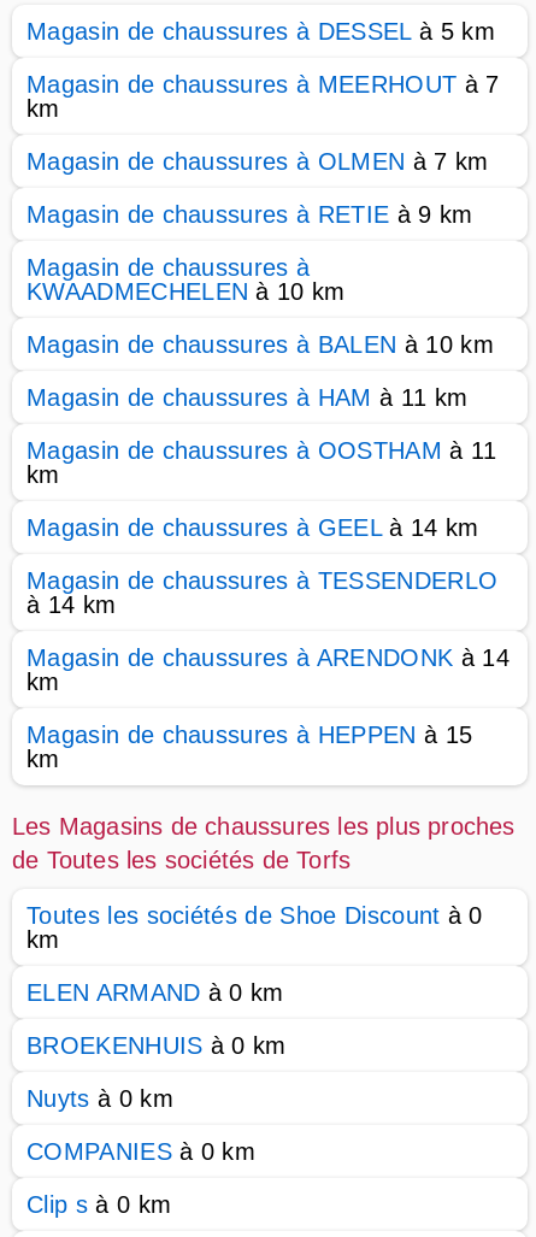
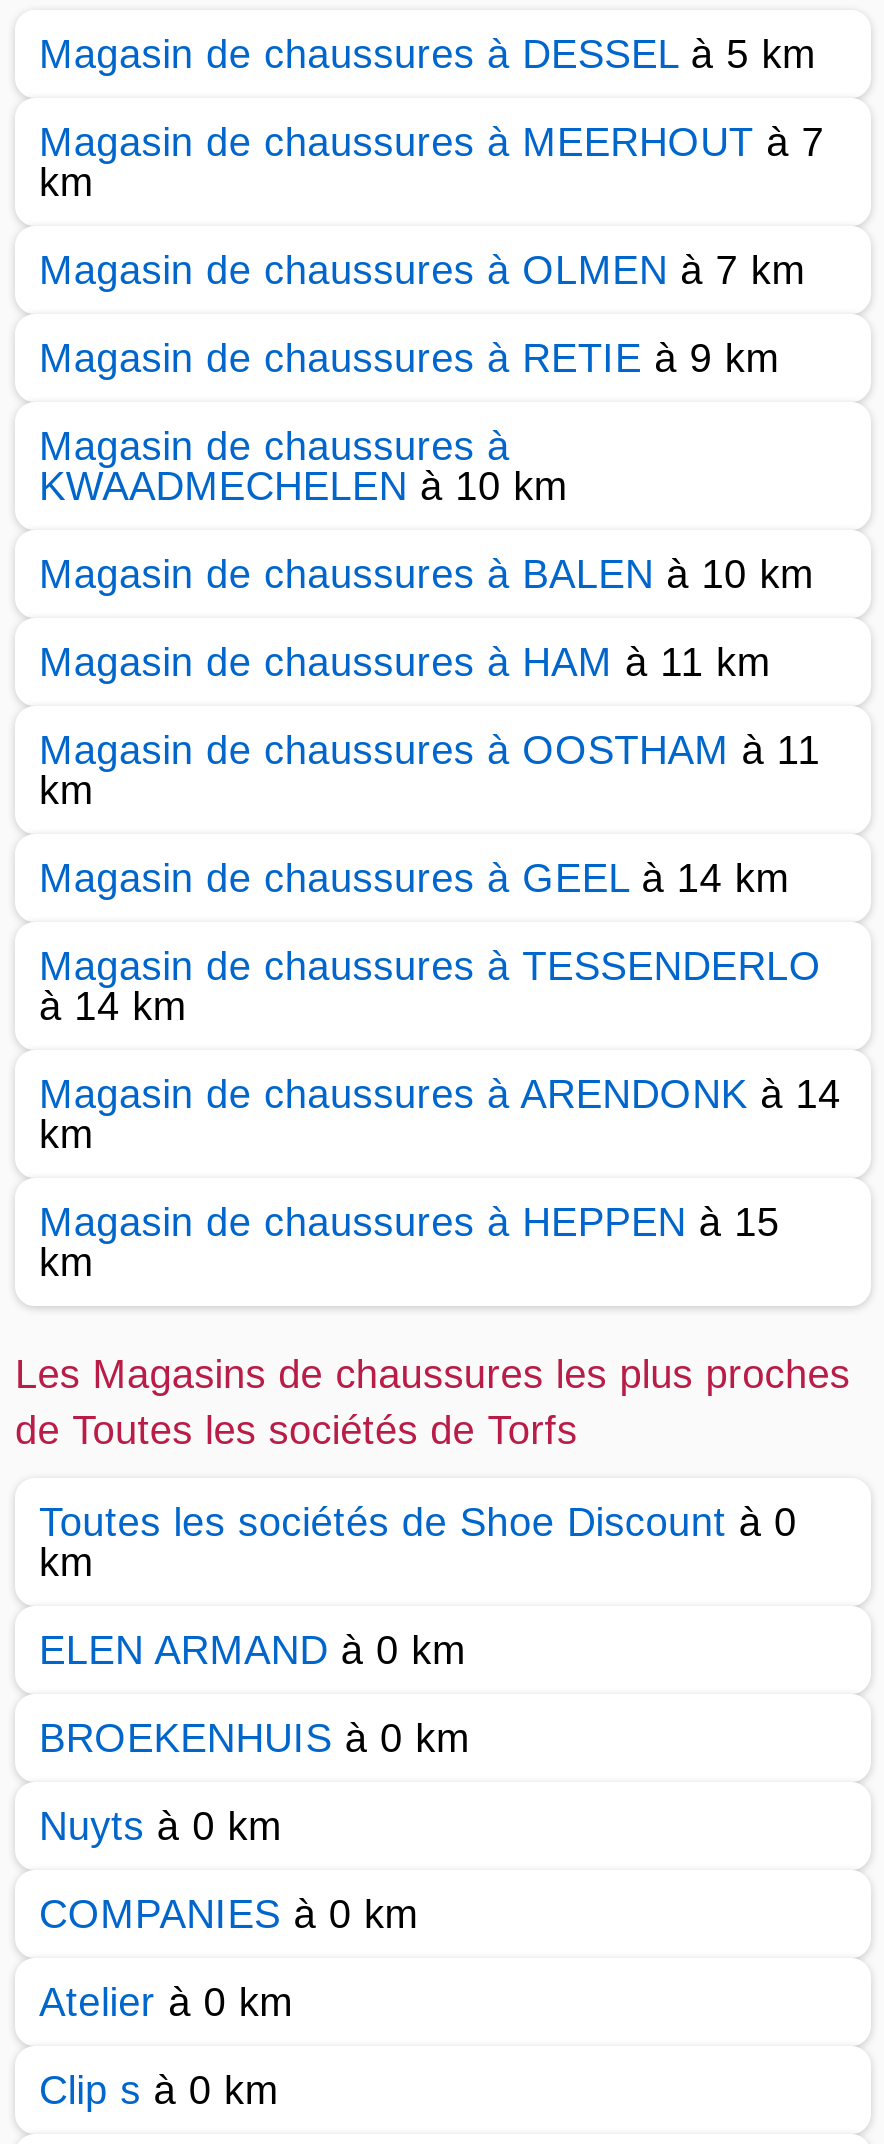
none -> [39,1980,294,2024] Atelier à 0 km

